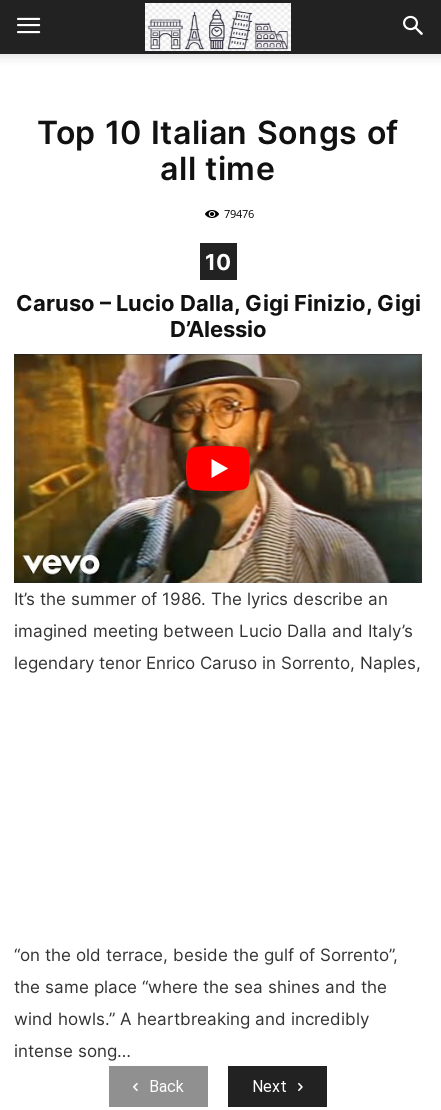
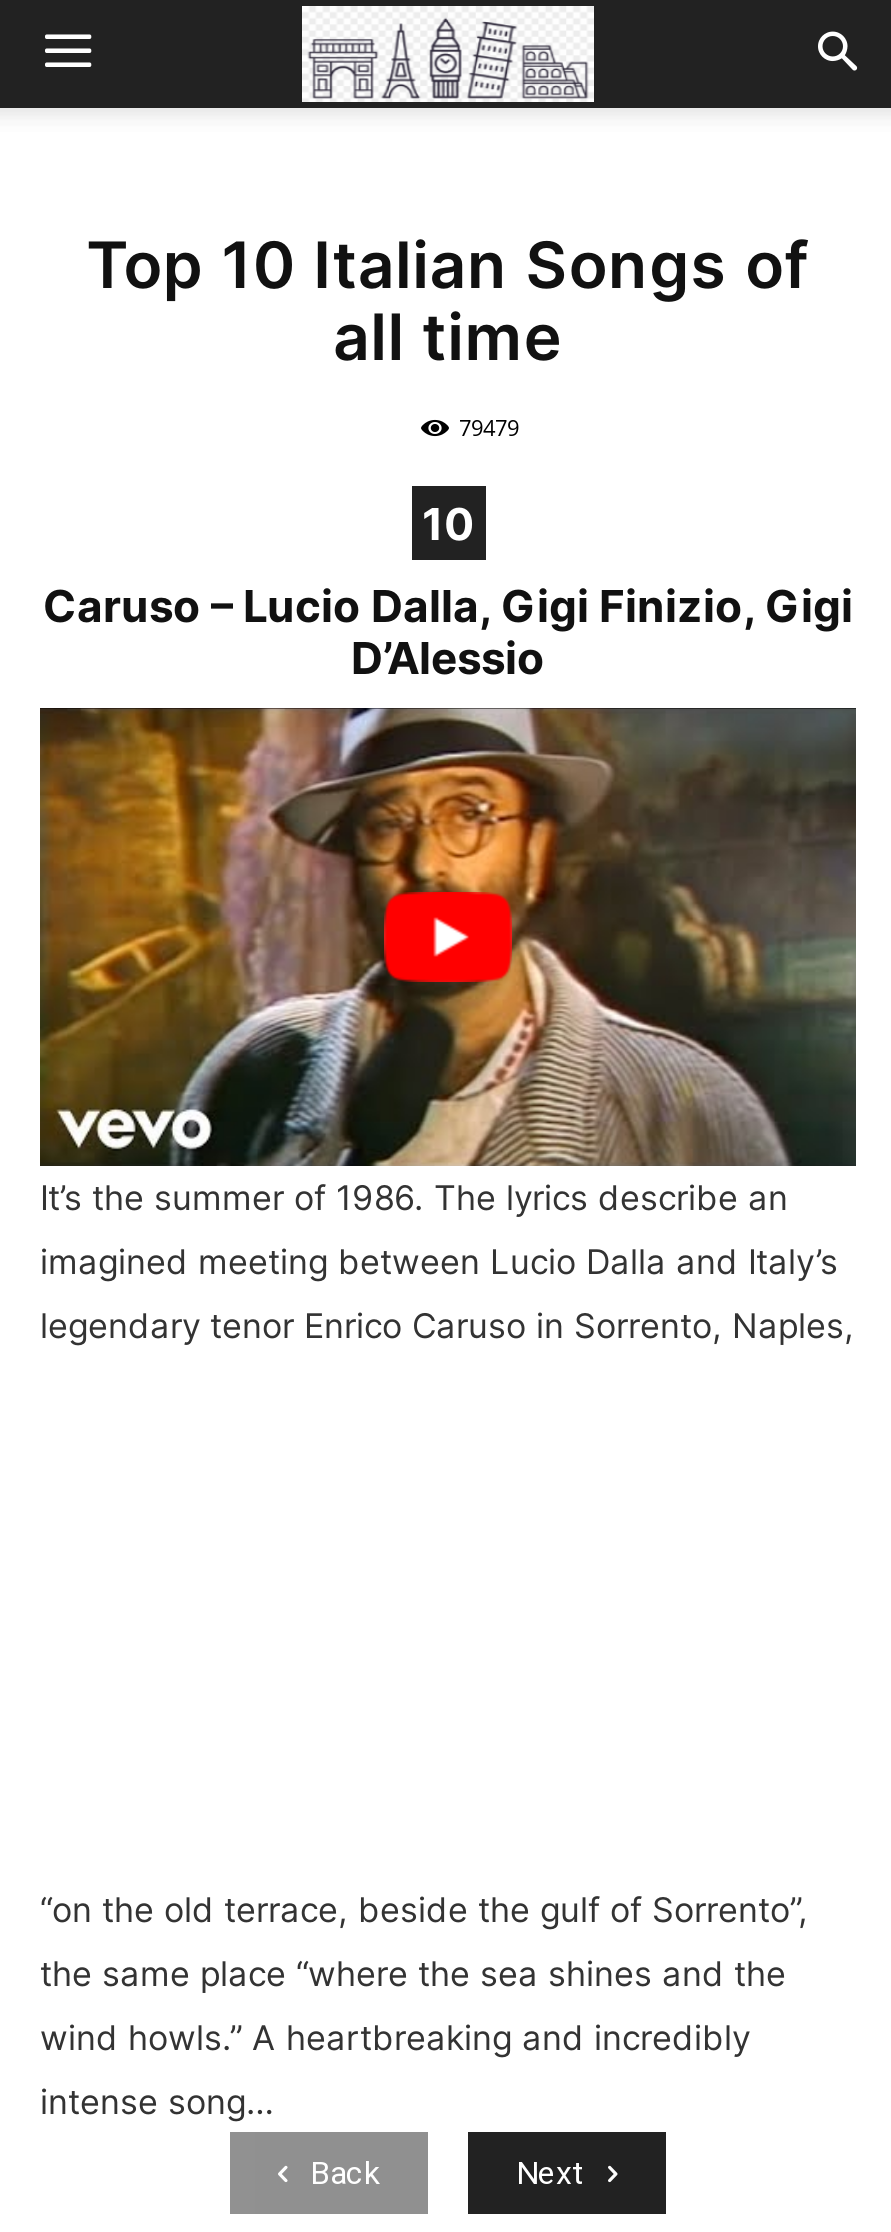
[223,206,253,221] 79476 -> [459,412,519,442] 79479

